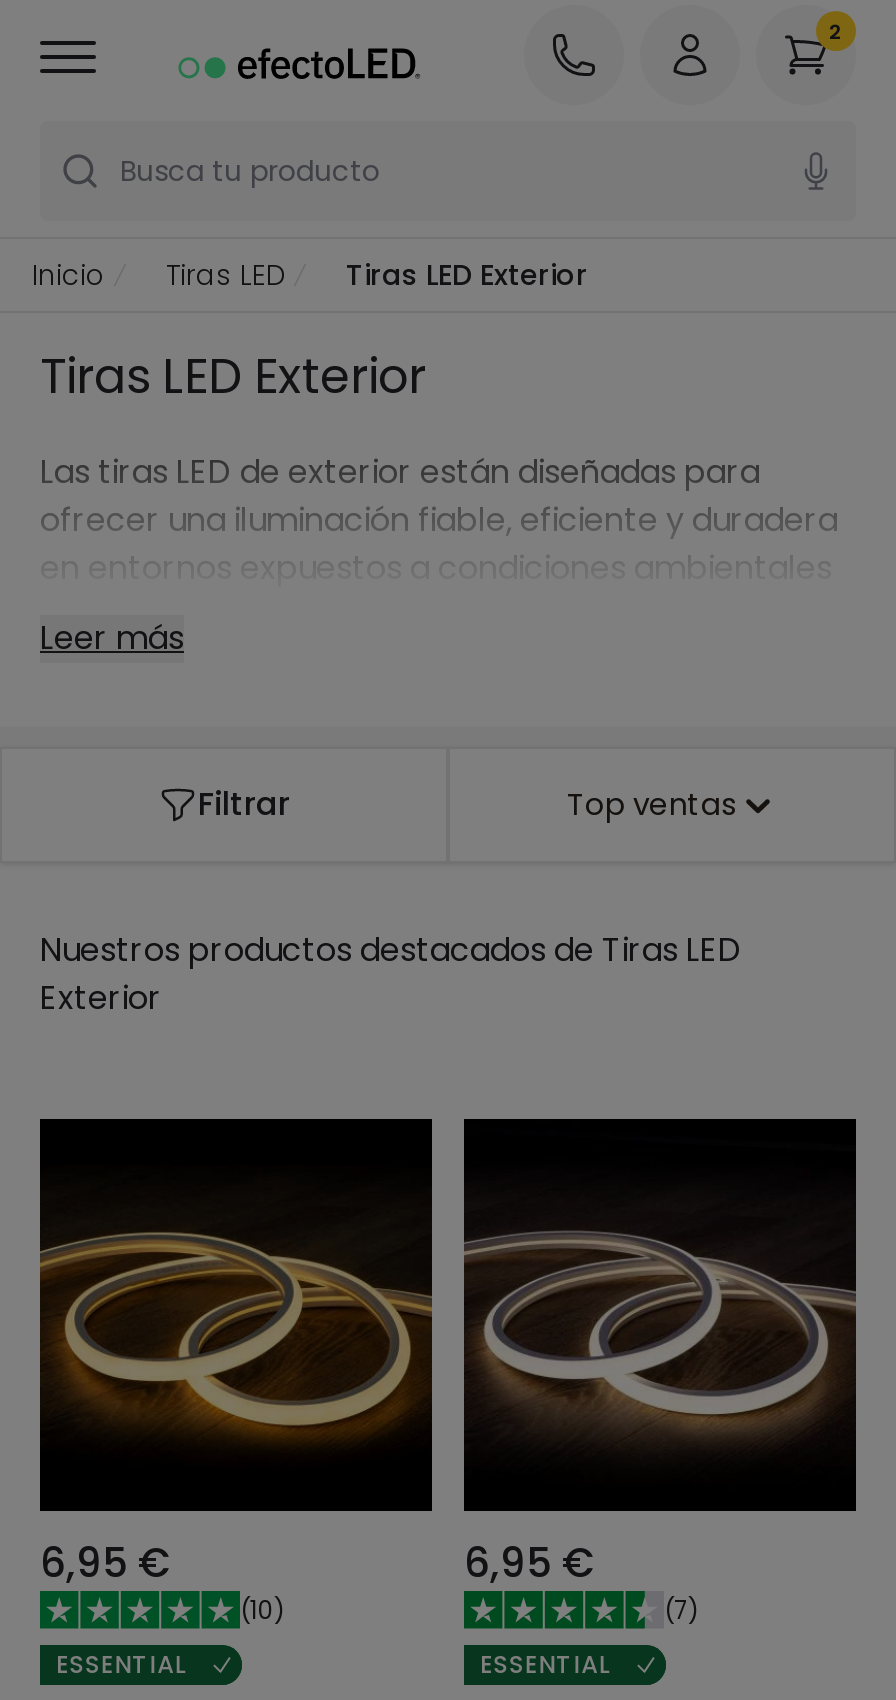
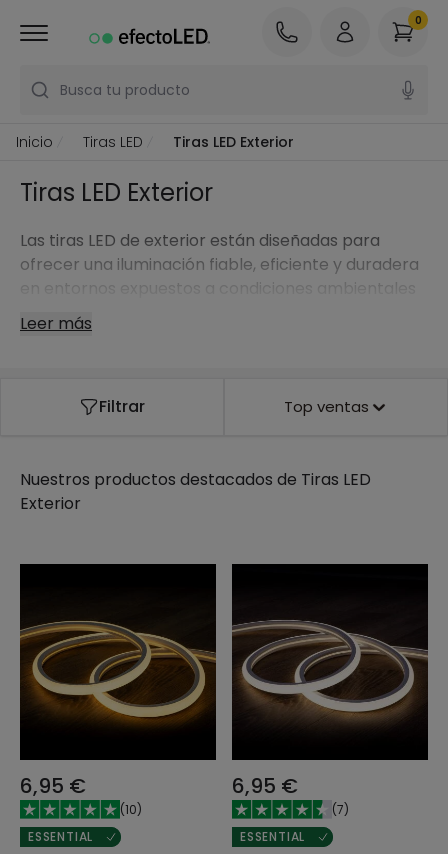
[829,16,843,46] 2 -> [414,12,421,27] 0

